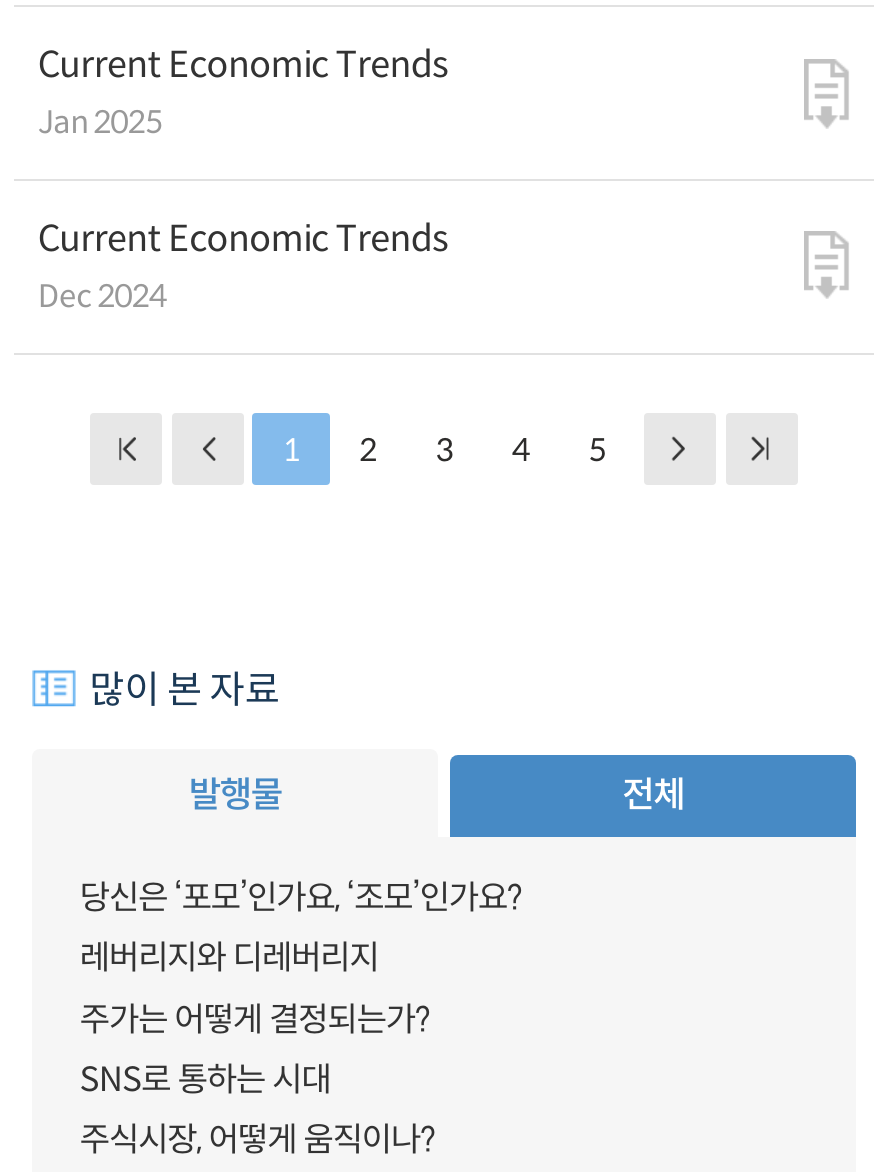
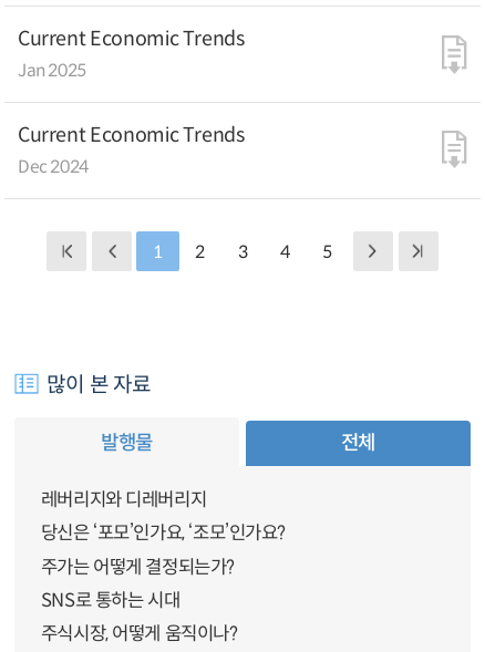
moved [80,877,522,919] -> [41,522,286,545]: 당신은 ‘포모’인가요, ‘조모’인가요?
moved [80,937,378,979] -> [41,488,206,511]: 레버리지와 디레버리지

